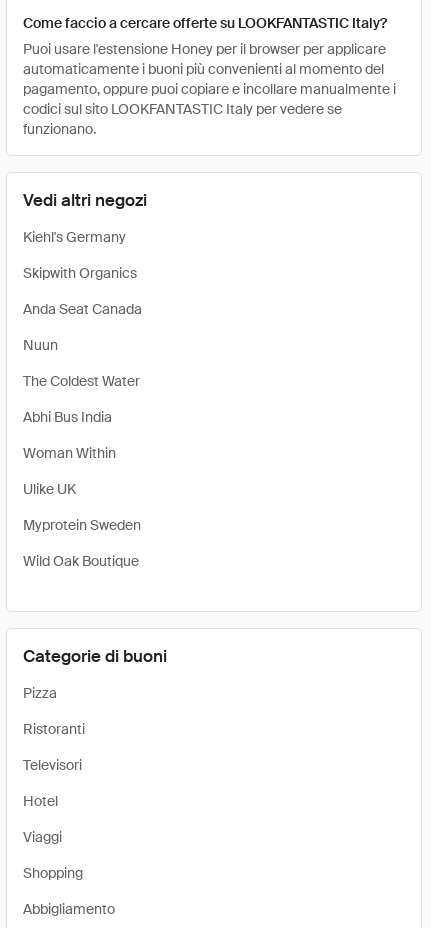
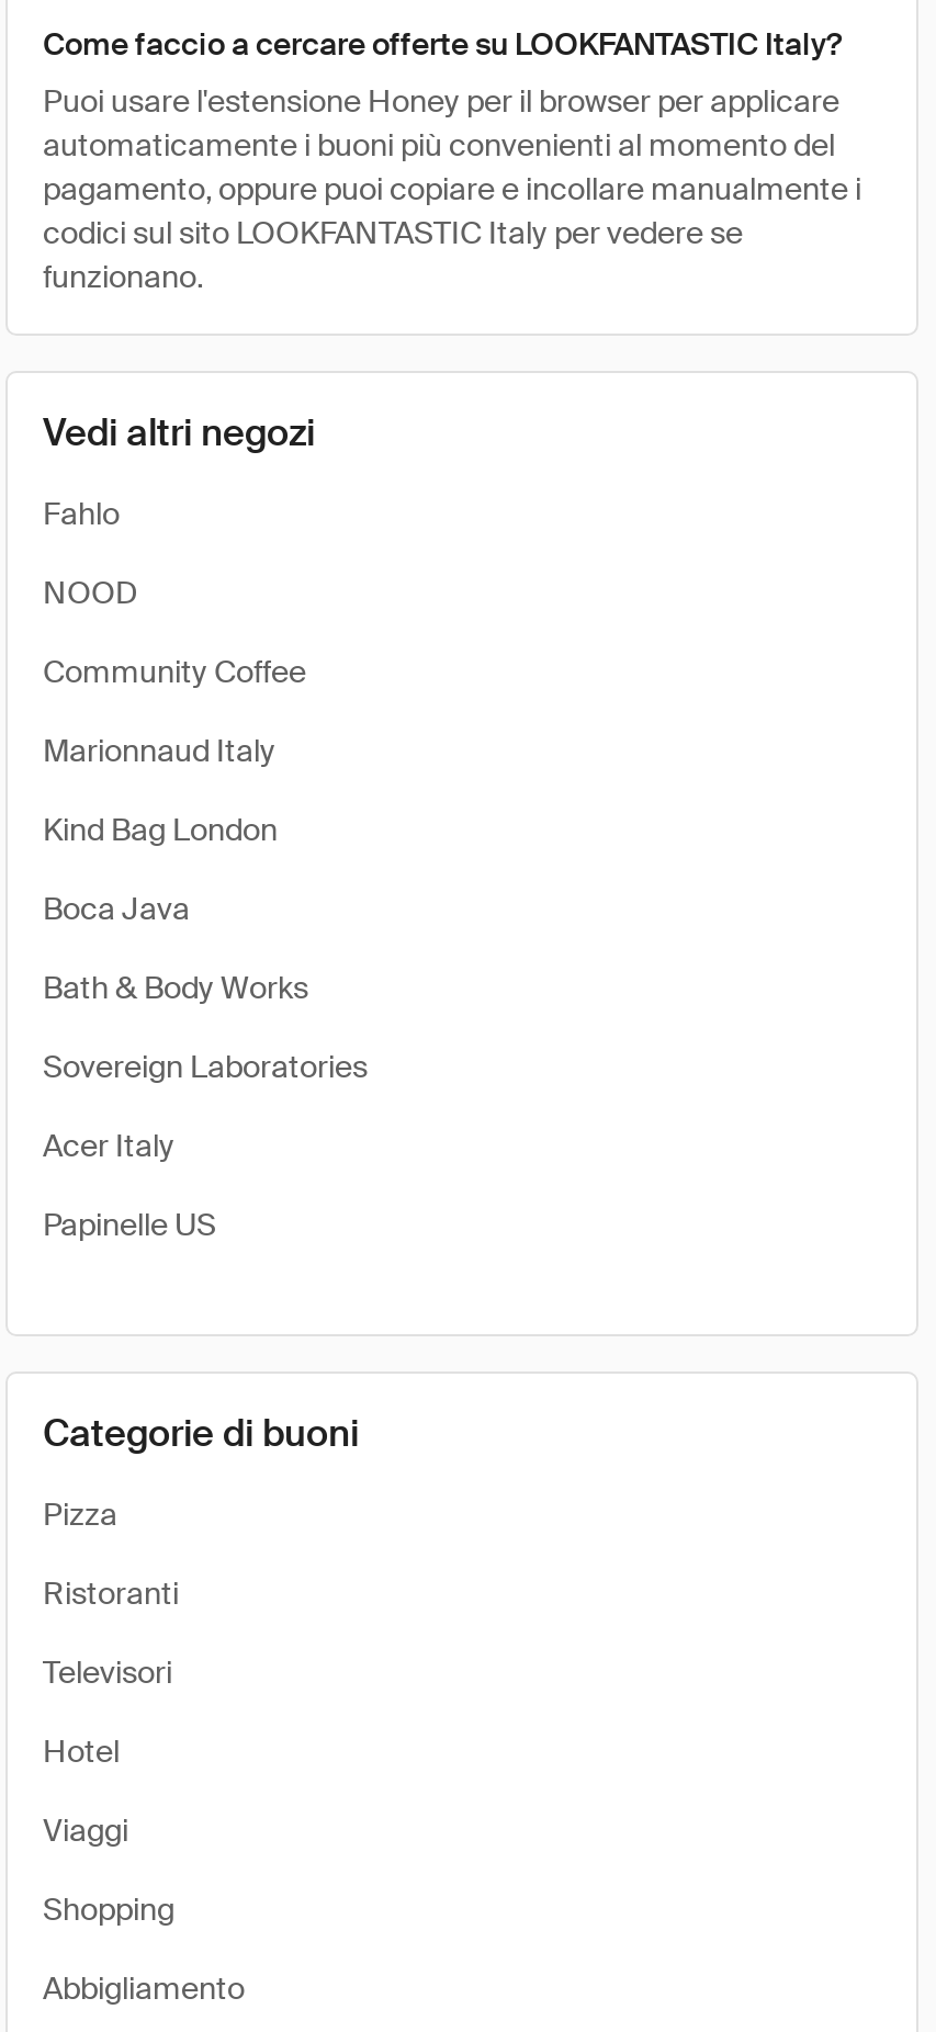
[23,228,126,246] Kiehl's Germany -> [43,494,120,533] Fahlo
[23,264,137,282] Skipwith Organics -> [43,573,137,612] NOOD
[23,300,142,318] Anda Seat Canada -> [43,652,306,691] Community Coffee
[23,336,58,354] Nuun -> [43,731,275,770] Marionnaud Italy
[23,372,140,390] The Coldest Water -> [43,810,278,849] Kind Bag London
[23,408,112,426] Abhi Bus India -> [43,889,190,928] Boca Java
[23,444,116,462] Woman Within -> [43,968,308,1007] Bath & Body Works
[23,480,76,498] Ulike UK -> [43,1047,368,1086] Sovereign Laboratories
[23,516,141,534] Myprotein Sweden -> [43,1126,174,1165] Acer Italy
[23,552,139,570] Wild Oak Boutique -> [43,1205,216,1244] Papinelle US

